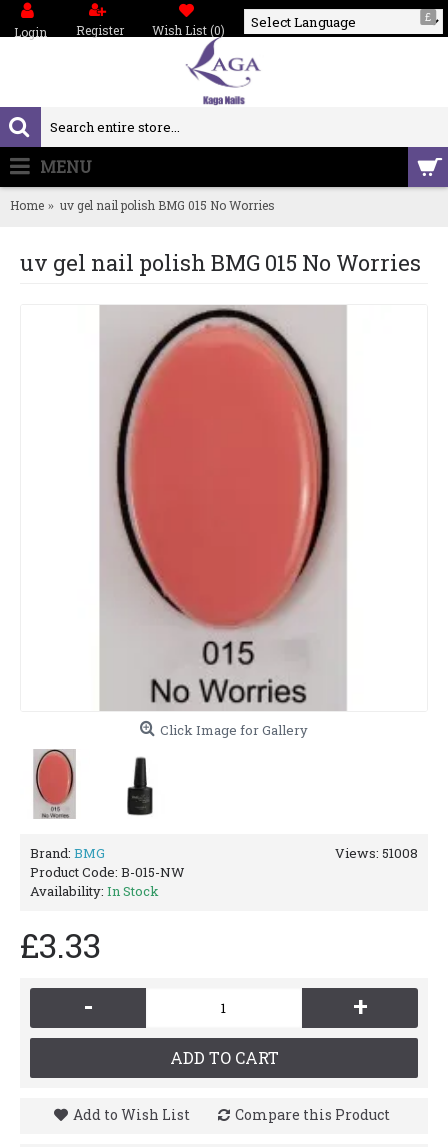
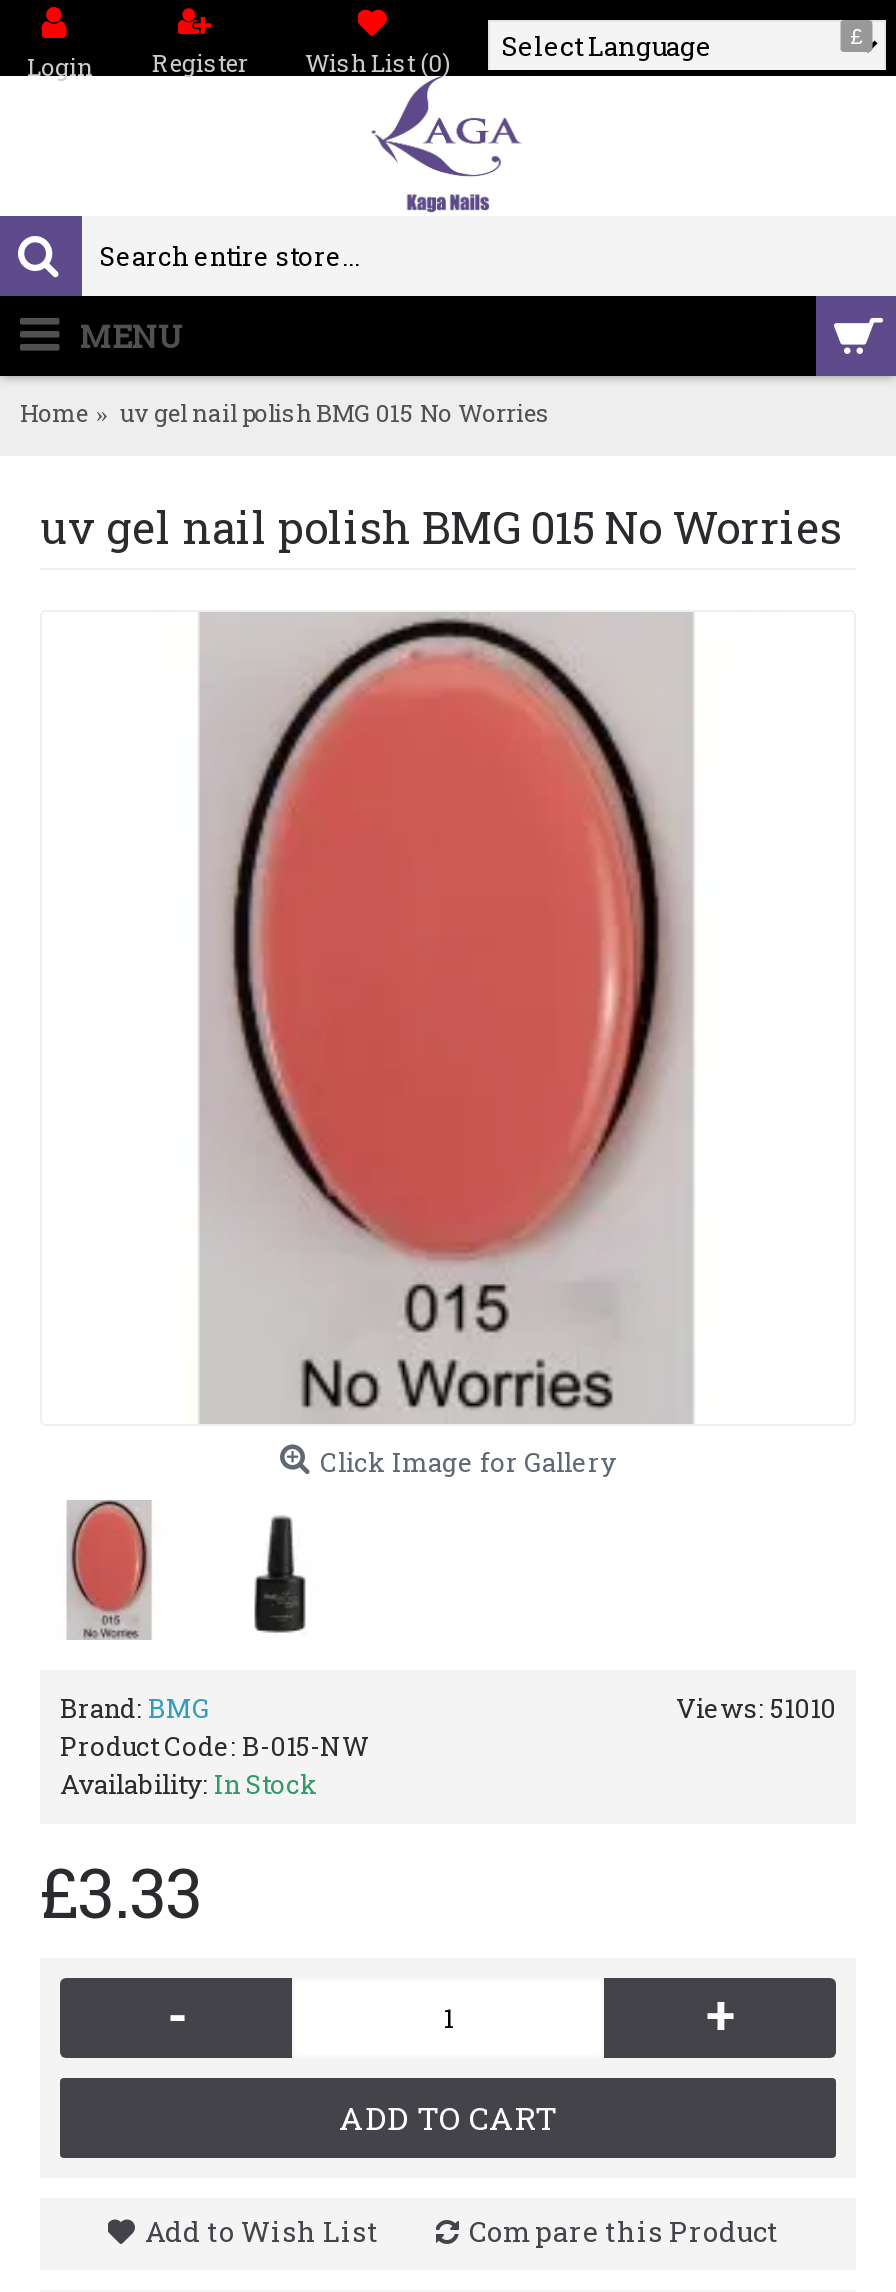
[335,844,418,862] Views: 51008 -> [676,1689,836,1725] Views: 51010

